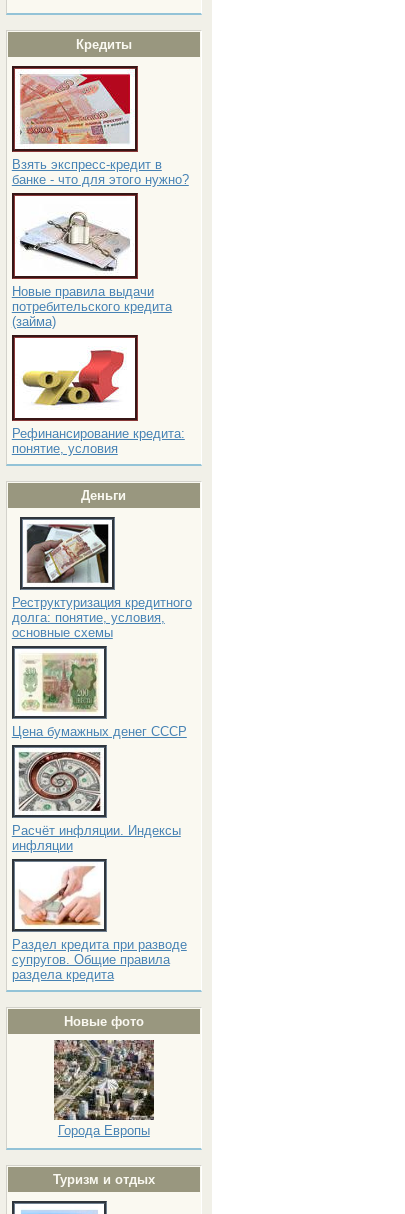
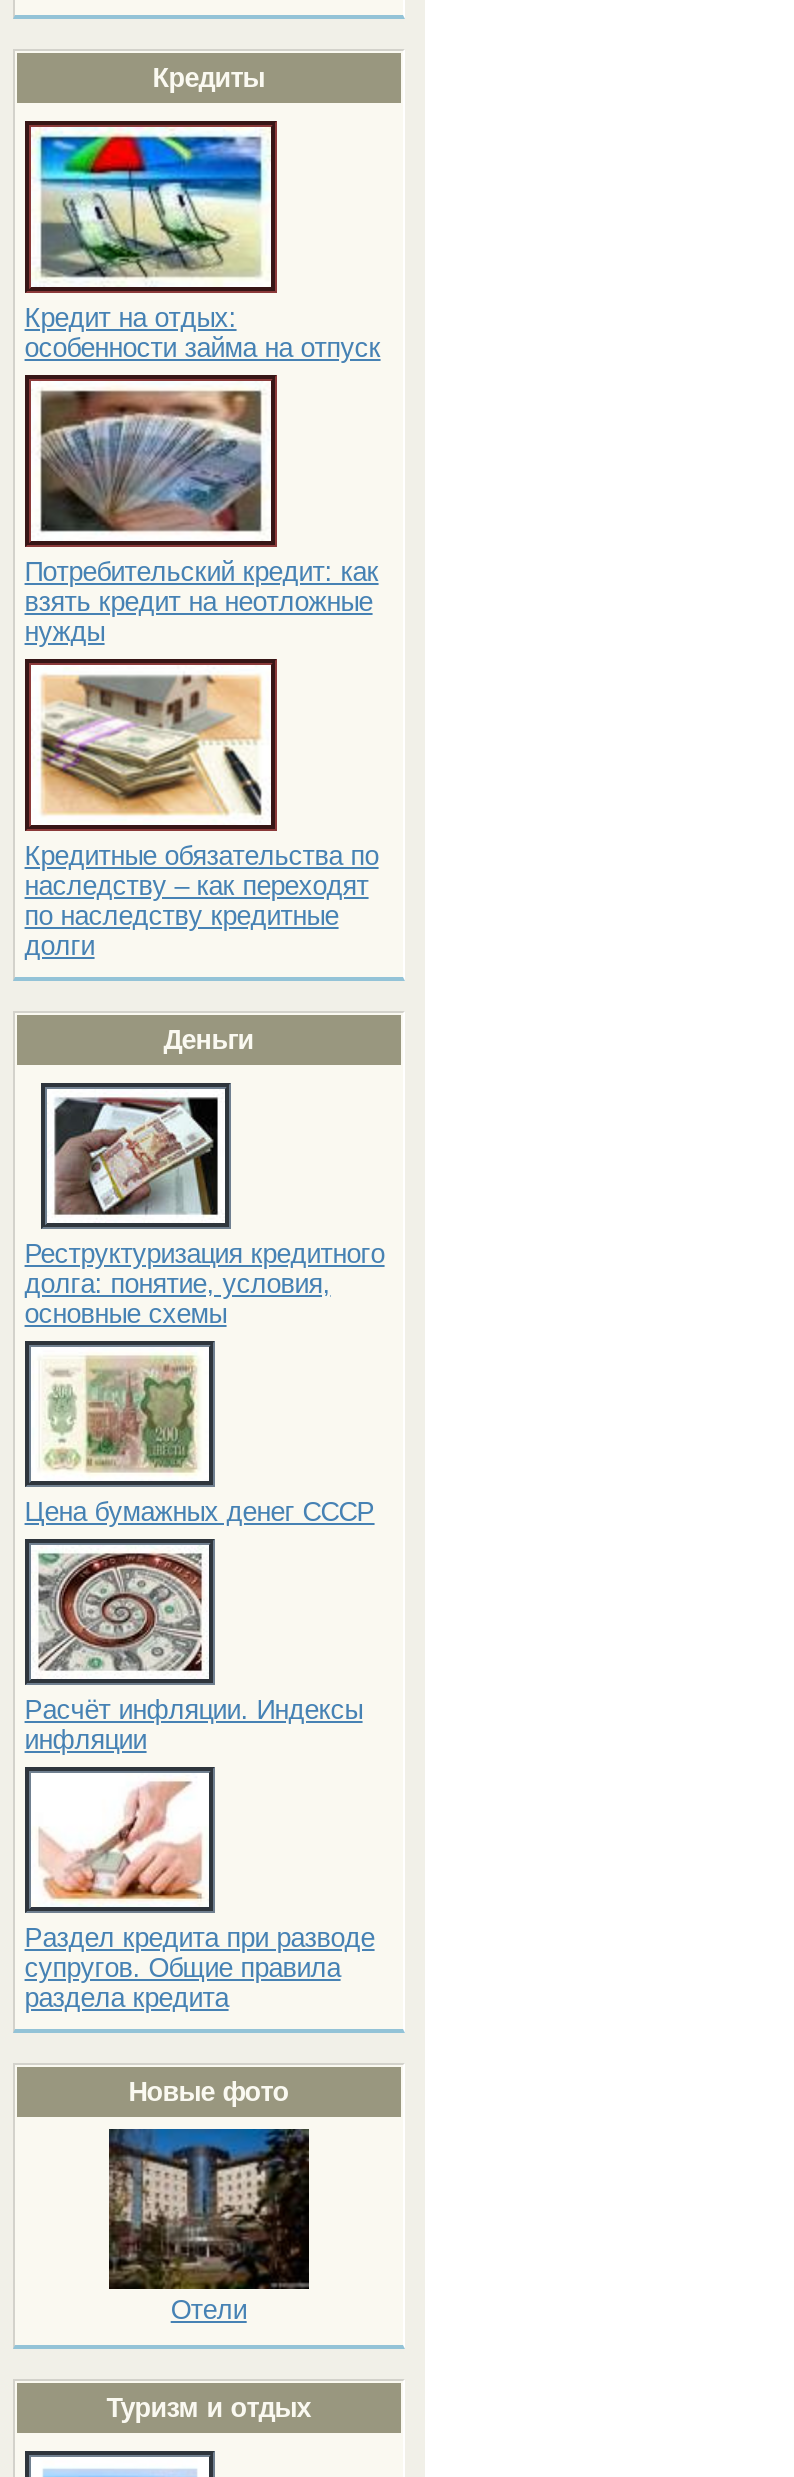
[12,73,189,187] [image] | Взять экспресс-кредит в | банке - что для этого нужно? -> [25,133,381,363] [image] | Кредит на отдых: | особенности займа на отпуск
[12,200,172,329] [image] | Новые правила выдачи | потребительского кредита | (займа) -> [25,439,379,647] [image] | Потребительский кредит: как | взять кредит на неотложные | нужды
[12,343,185,456] [image] | Рефинансирование кредита: | понятие, условия -> [25,693,379,961] [image] | Кредитные обязательства по | наследству – как переходят | по наследству кредитные | долги
[53,1039,155,1138] [image] | Города Европы -> [107,2127,311,2325] [image] | Отели

